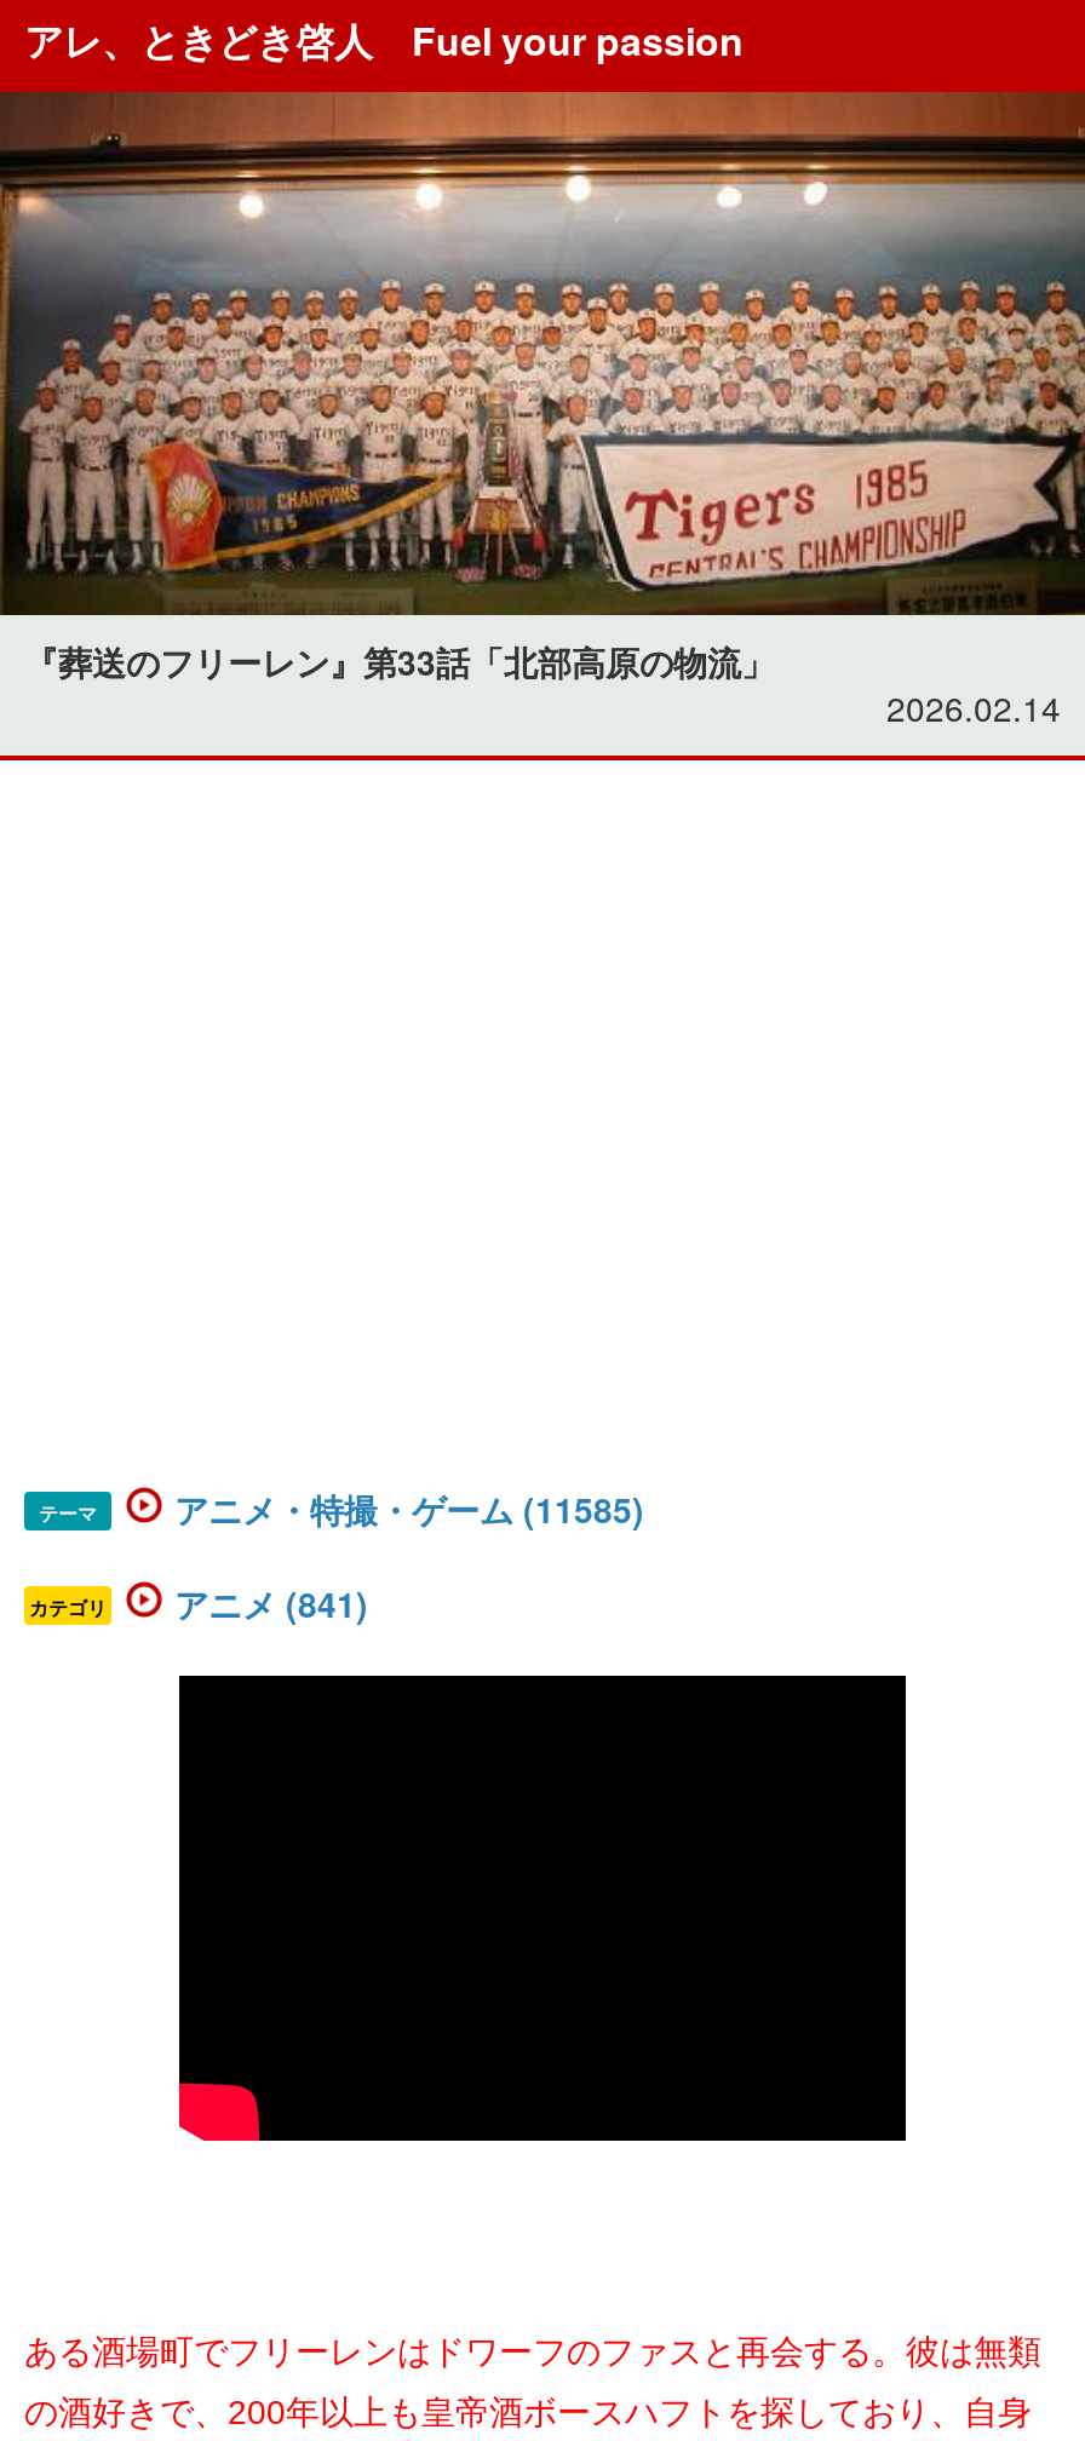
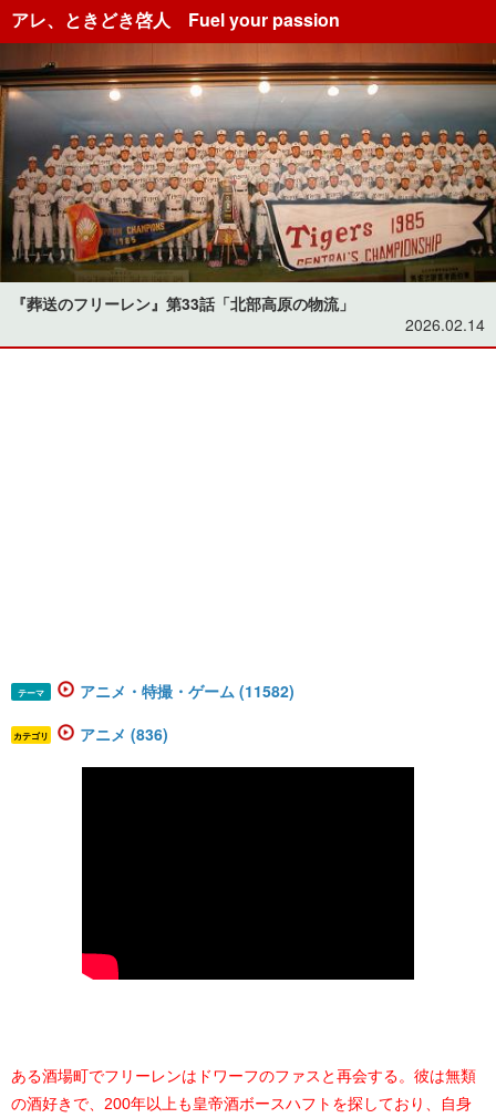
[174,1484,644,1532] アニメ・特撮・ゲーム (11585) -> [80,679,294,702] アニメ・特撮・ゲーム (11582)
[174,1578,368,1627] アニメ (841) -> [80,723,168,745] アニメ (836)

